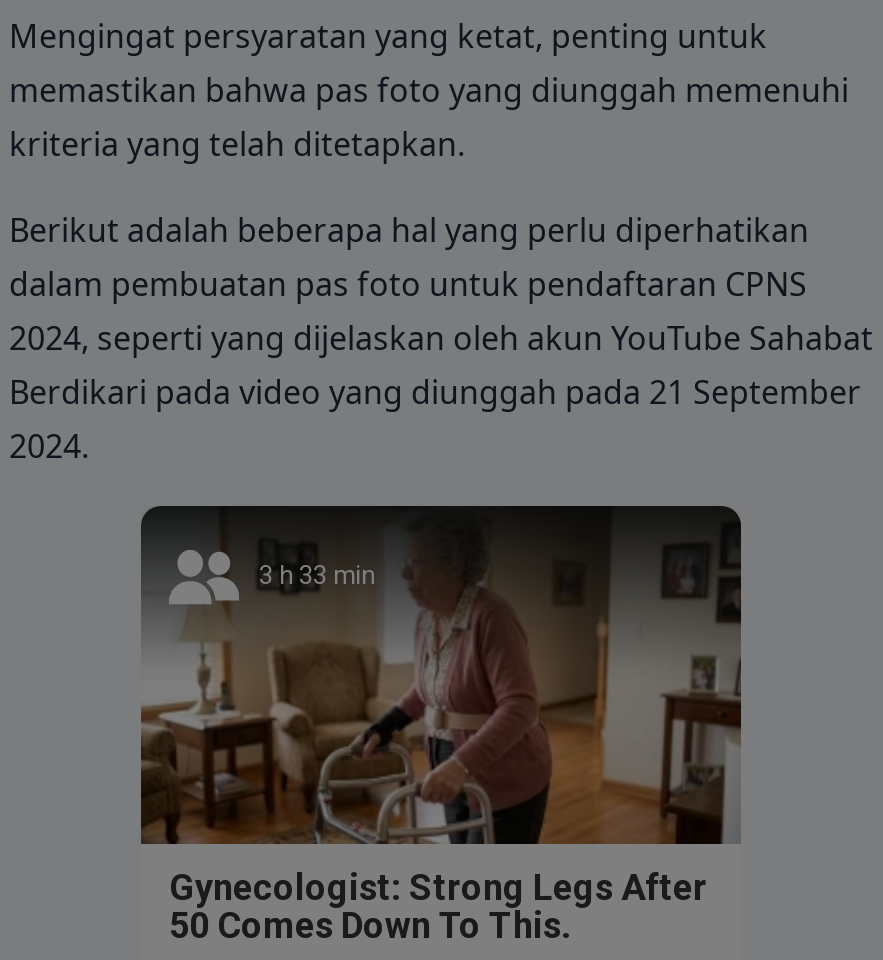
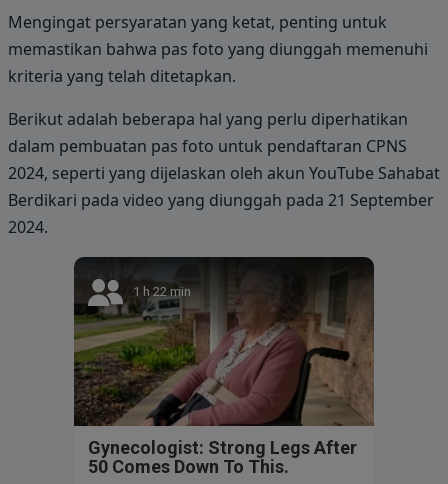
[139,524,741,846] [image] | 3 h 33 min -> [73,266,374,427] [image] | 1 h 22 min

